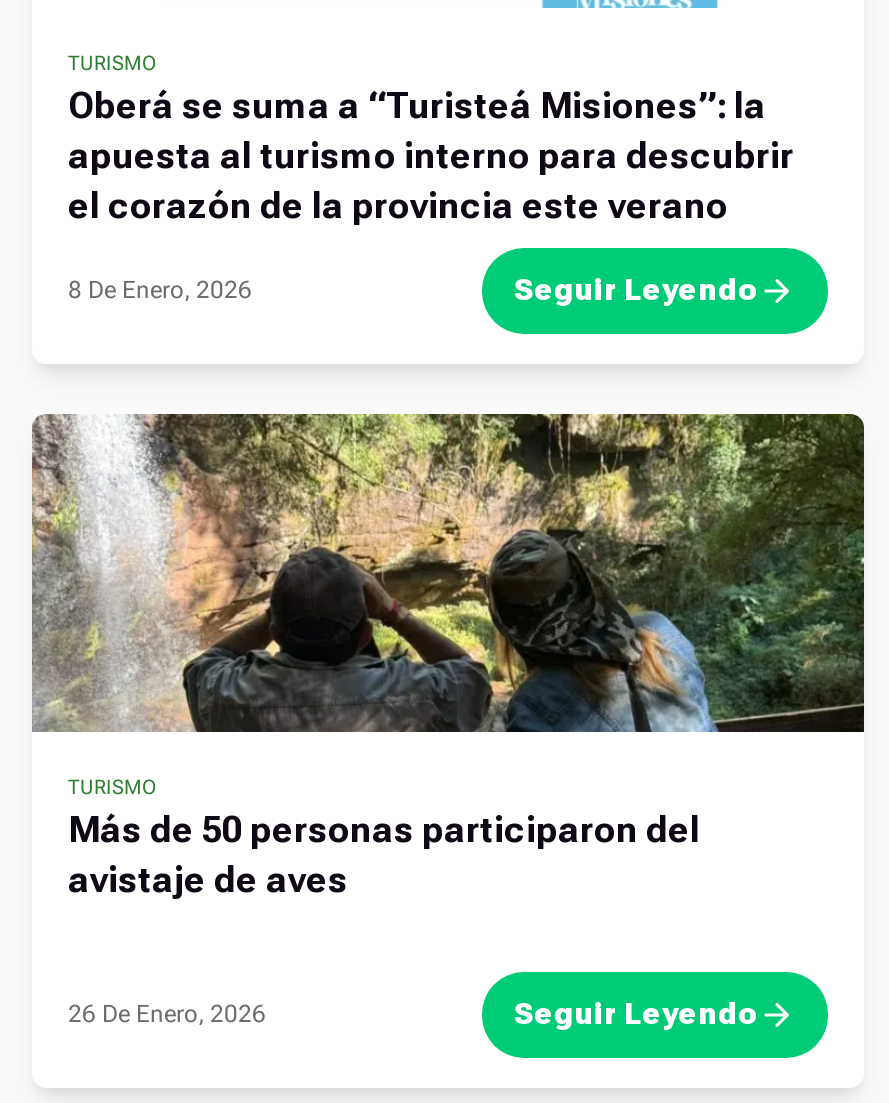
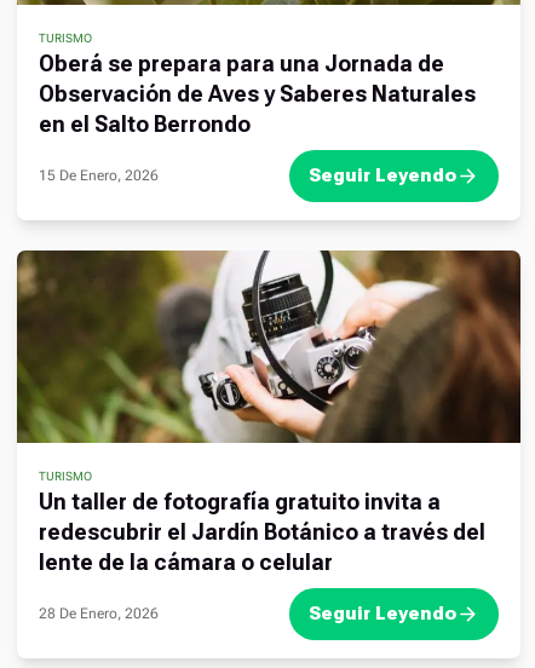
[68,84,794,226] Oberá se suma a “Turisteá Misiones”: la | apuesta al turismo interno para descubrir | el corazón de la provincia este verano -> [39,51,476,137] Oberá se prepara para una Jornada de | Observación de Aves y Saberes Naturales | en el Salto Berrondo
[68,276,252,304] 8 De Enero, 2026 -> [39,167,159,184] 15 De Enero, 2026
[32,412,866,900] [image] | Más de 50 personas participaron del | avistaje de aves -> [17,249,522,575] [image] | Un taller de fotografía gratuito invita a | redescubrir el Jardín Botánico a través del | lente de la cámara o celular
[68,1000,266,1028] 26 De Enero, 2026 -> [39,605,159,622] 28 De Enero, 2026

